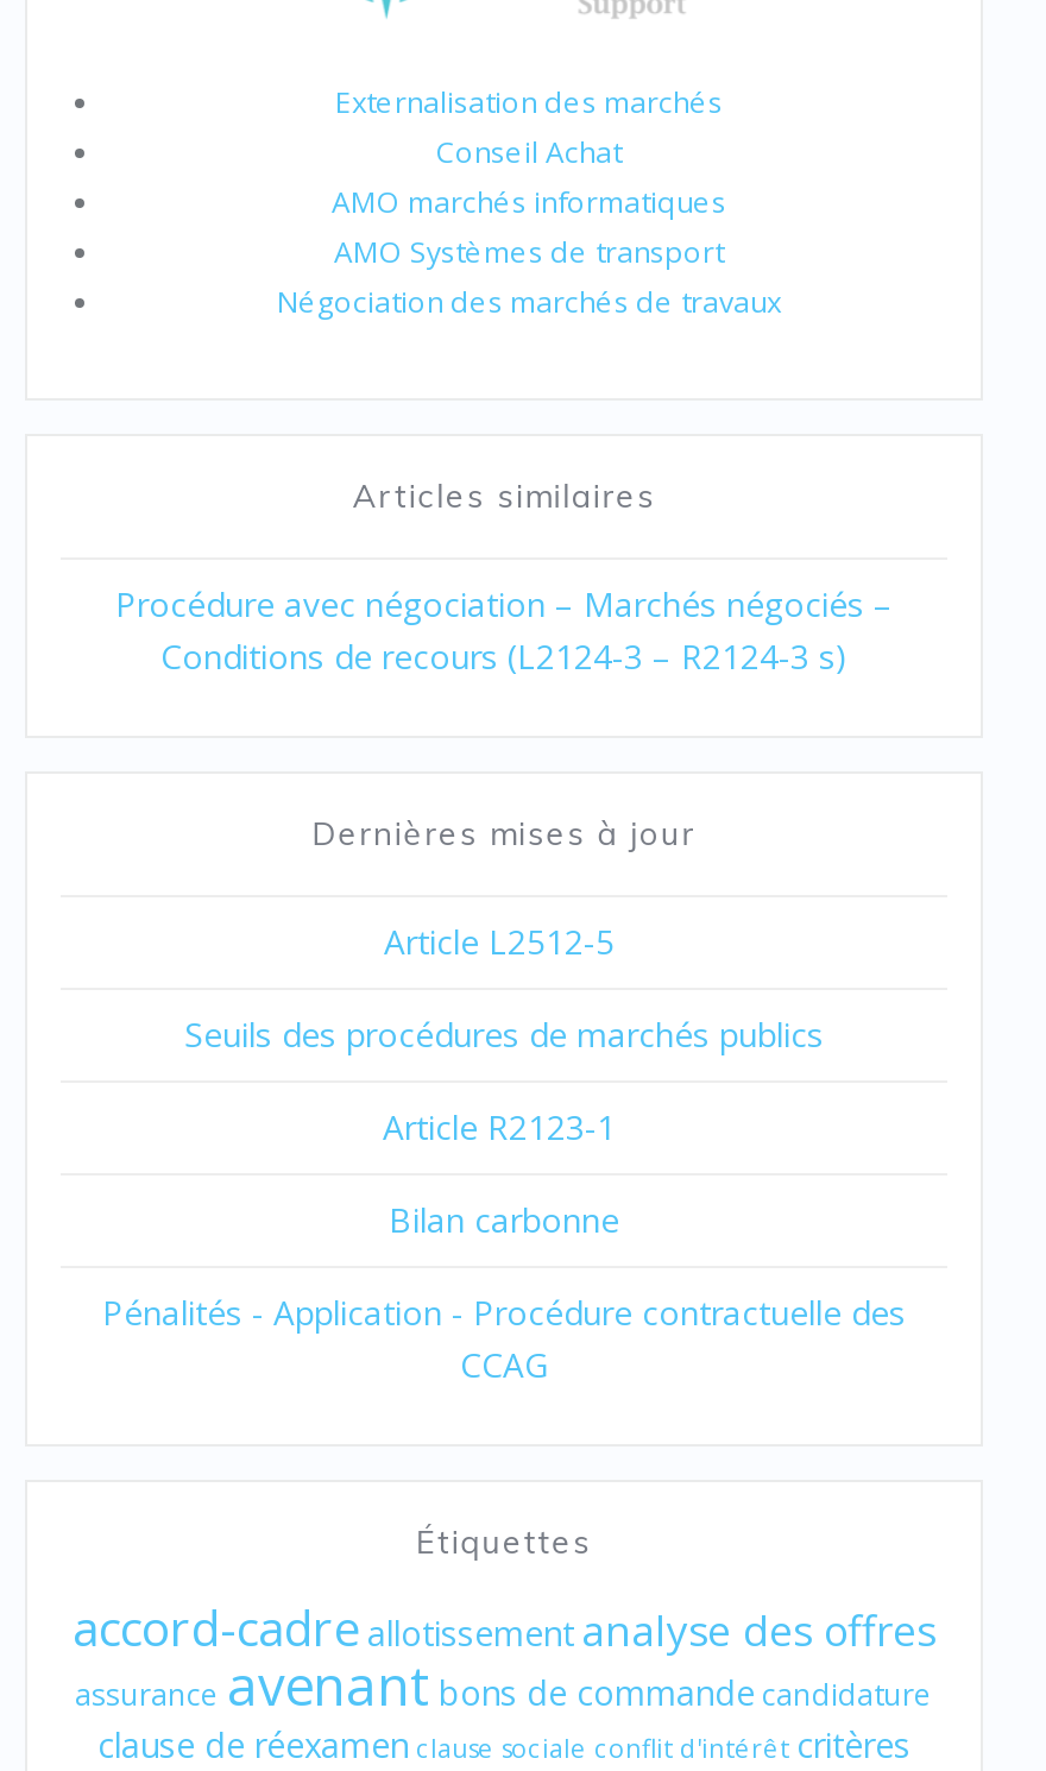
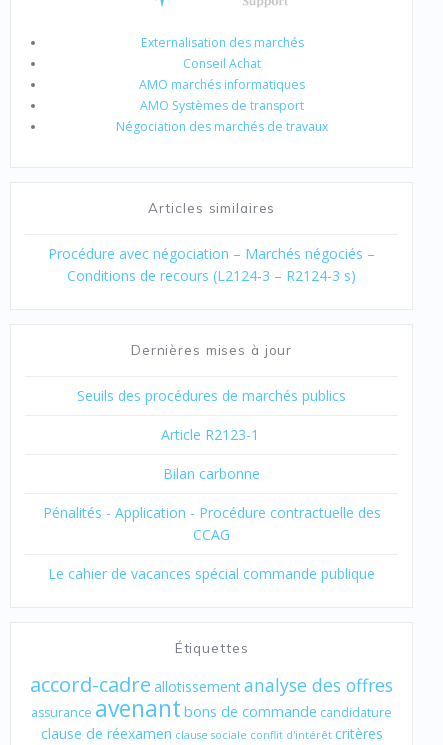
[384,918,624,963] Article L2512-5 -> none
moved [102,1011,906,1386] -> [42,386,380,544]: Seuils des procédures de marchés publics | Article R2123-1 | Bilan carbonne | Pénalités - Application - Procédure contractuelle des | CCAG
none -> [48,564,375,583] Le cahier de vacances spécial commande publique

